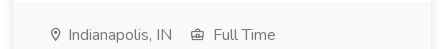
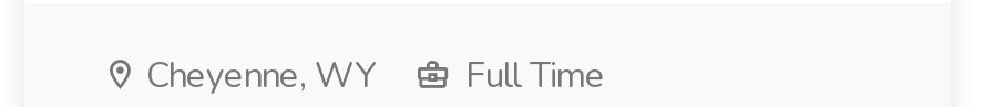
[64,24,172,46] Indianapolis, IN -> [137,52,375,100] Cheyenne, WY

